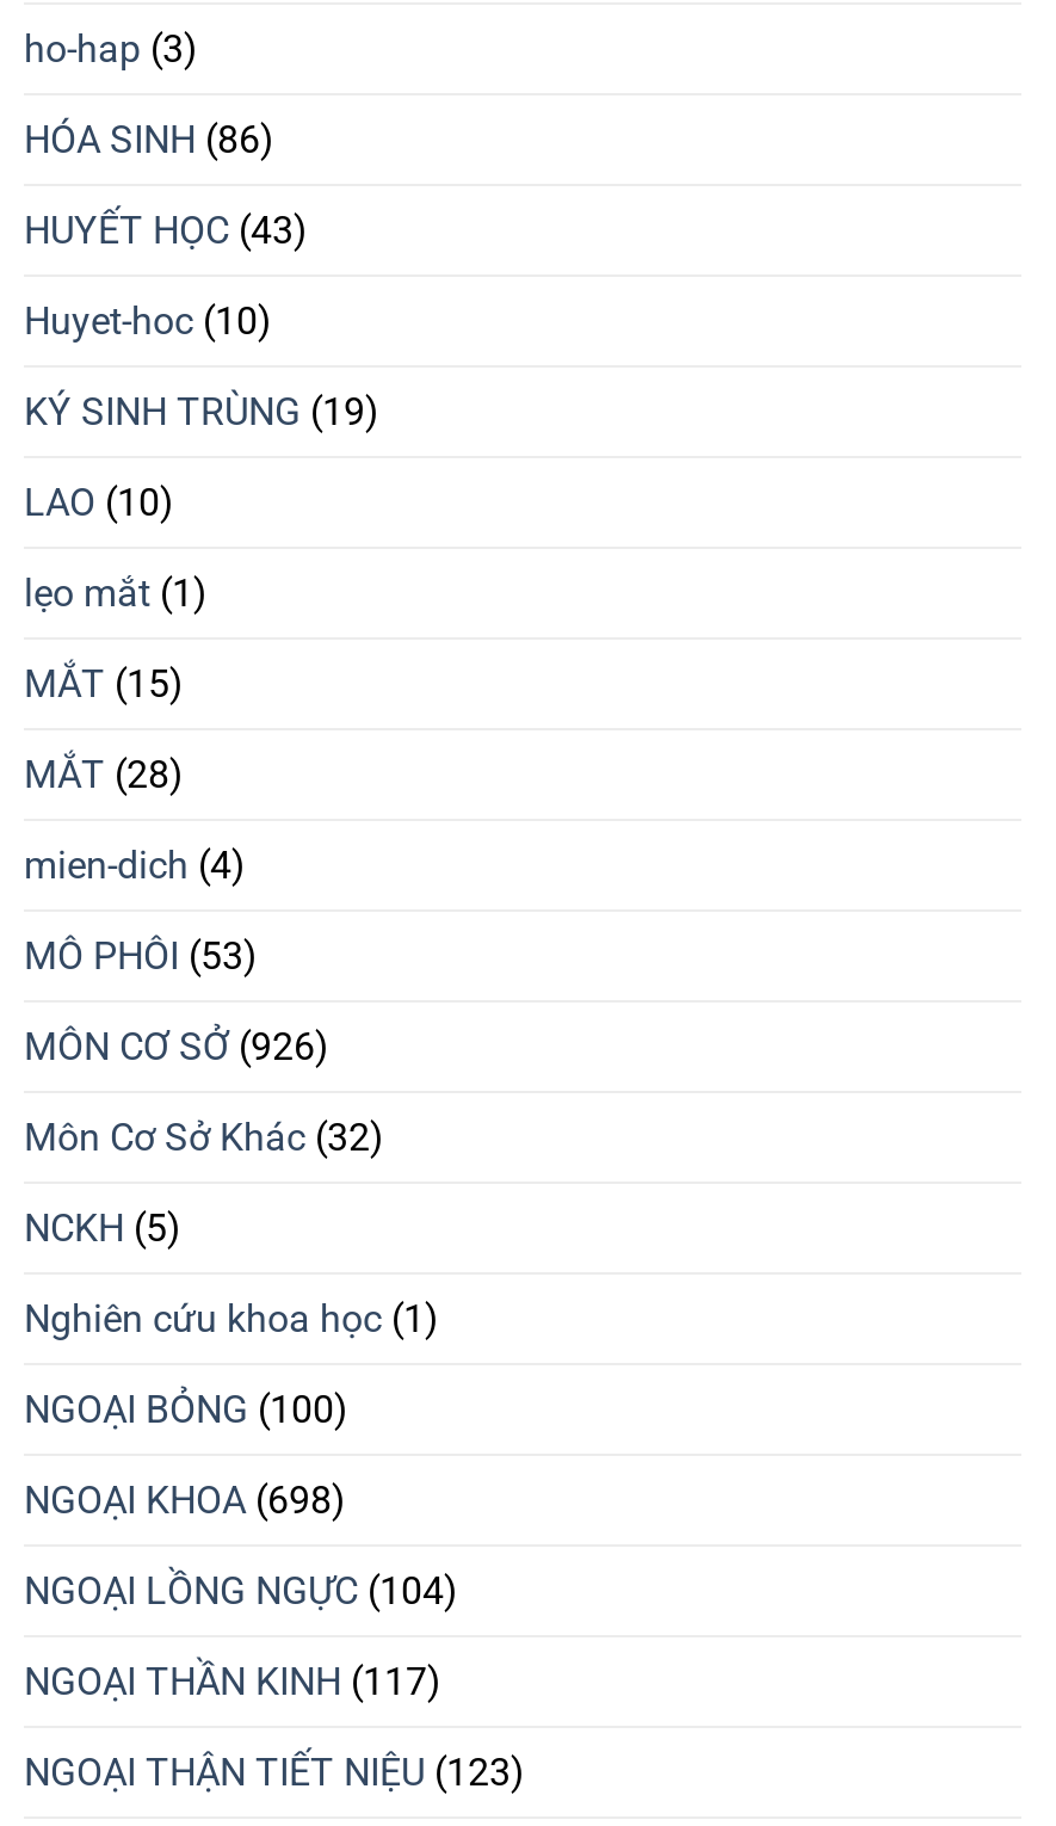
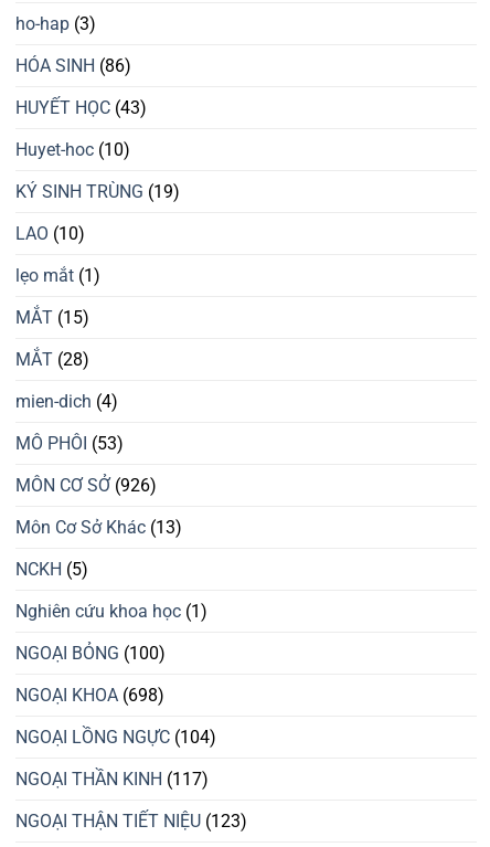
[24,1114,384,1159] Môn Cơ Sở Khác (32) -> [15,516,182,537] Môn Cơ Sở Khác (13)

